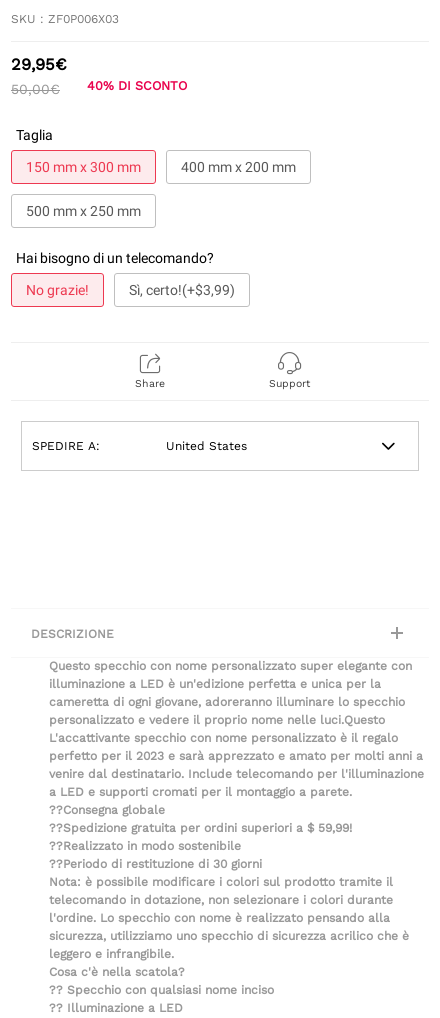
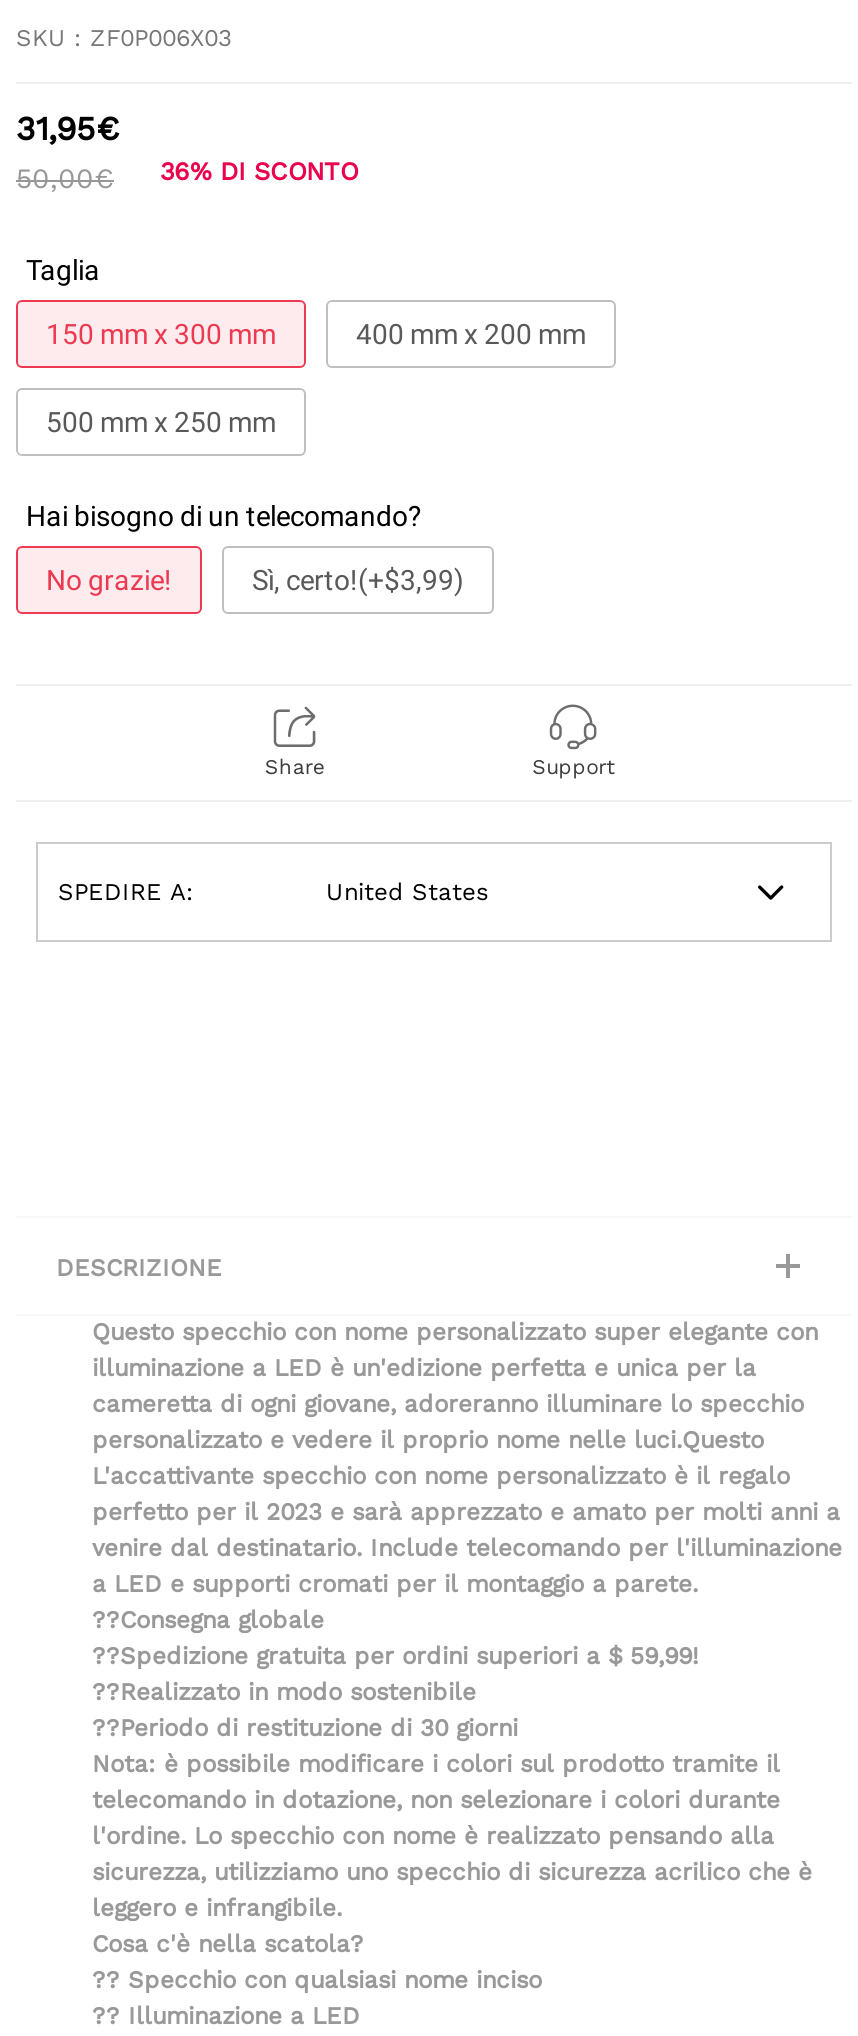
[11,55,67,74] 29,95€ -> [16,111,120,149] 31,95€
[87,78,187,93] 40% DI SCONTO -> [160,157,358,187] 36% DI SCONTO

